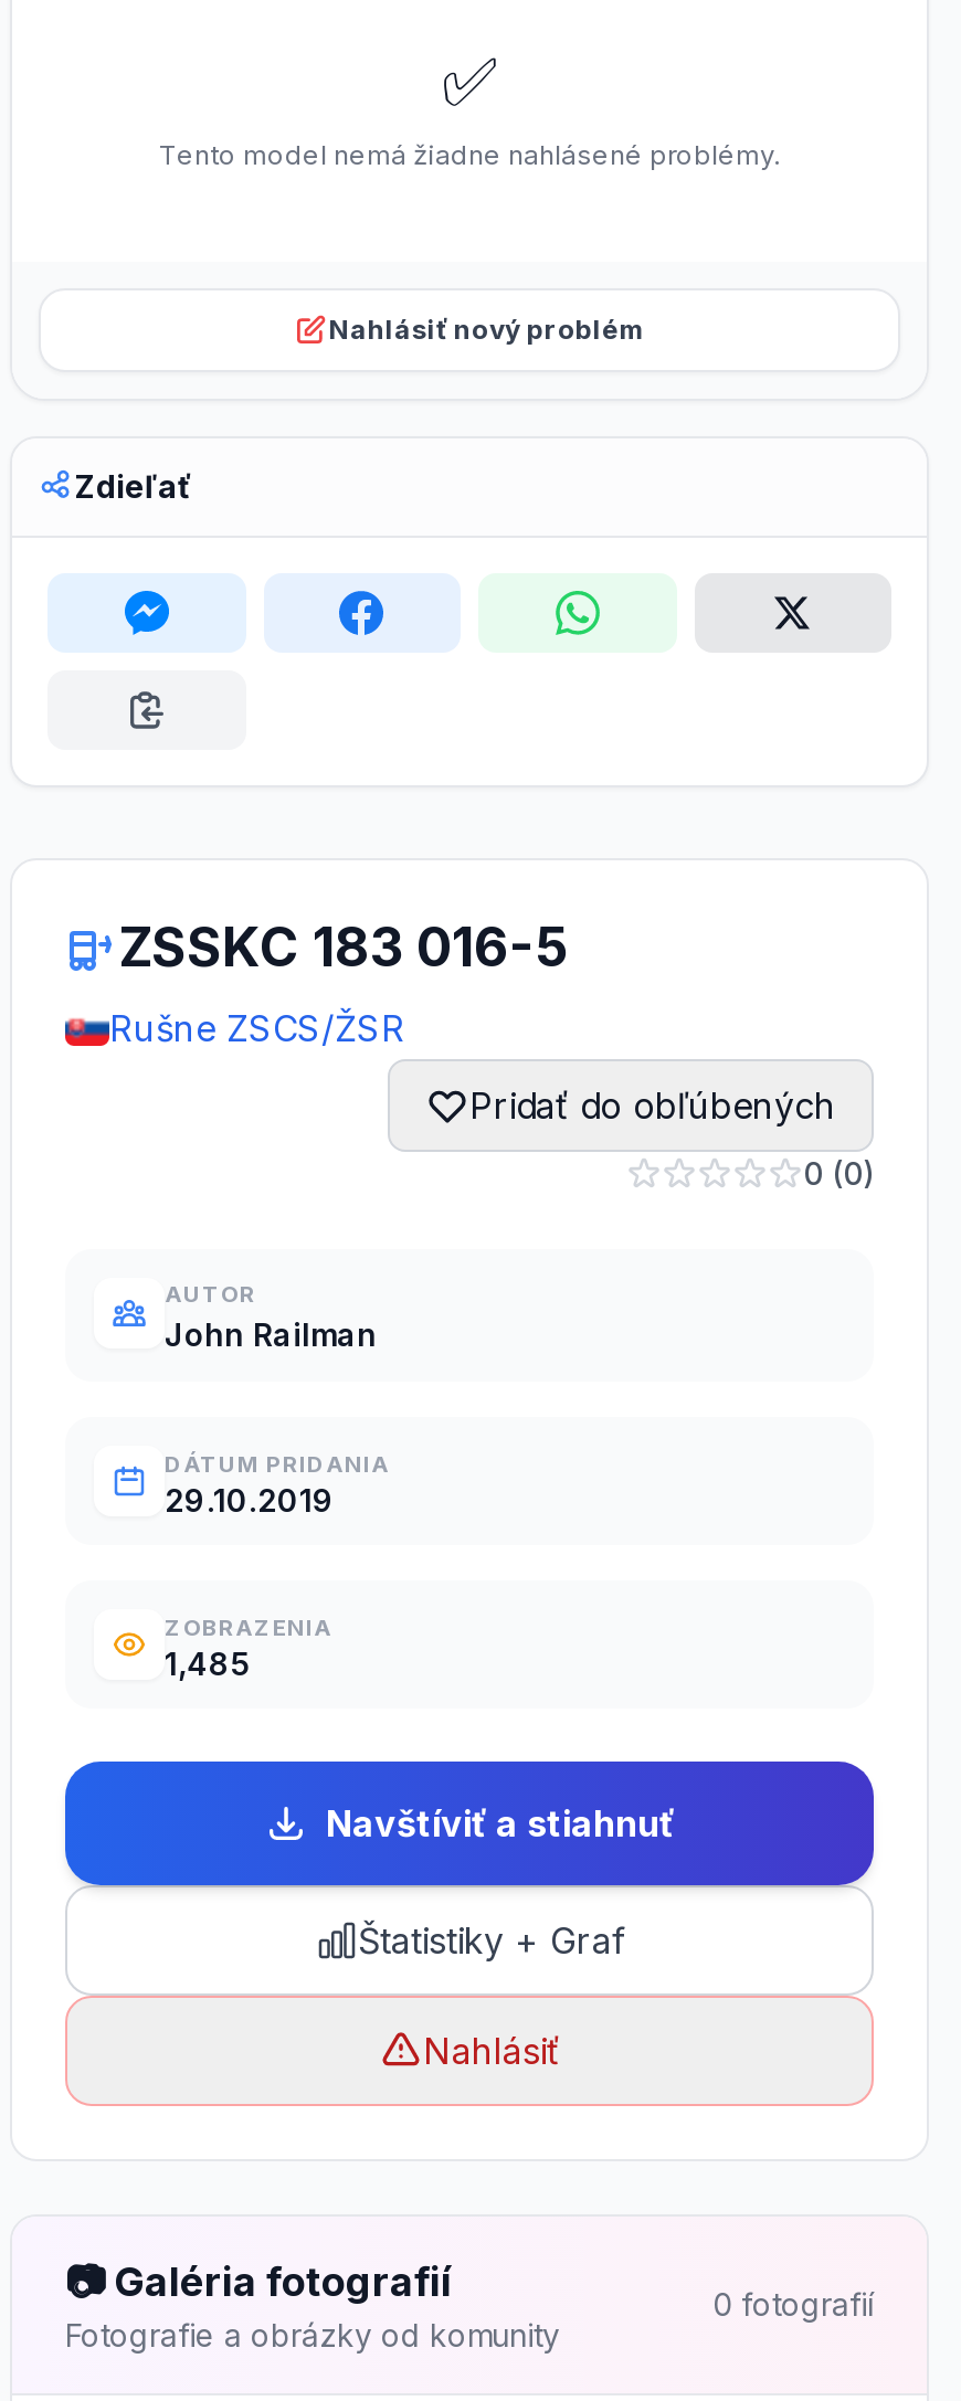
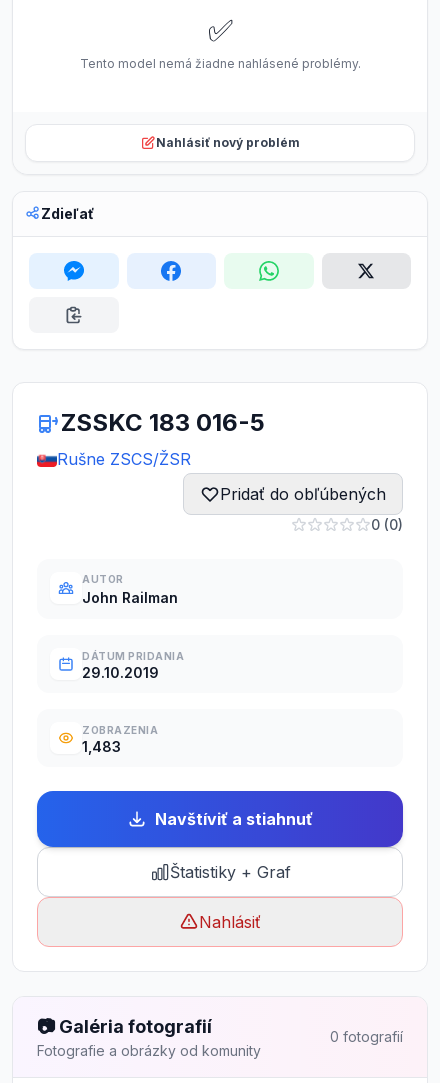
[165,1644,251,1682] 1,485 -> [82,738,121,755] 1,483

